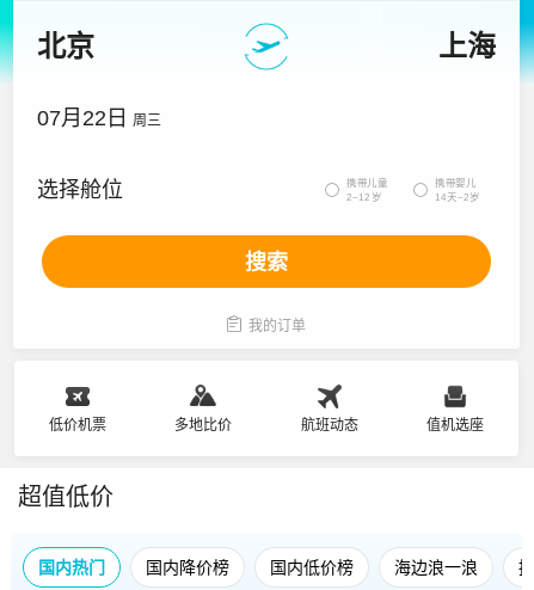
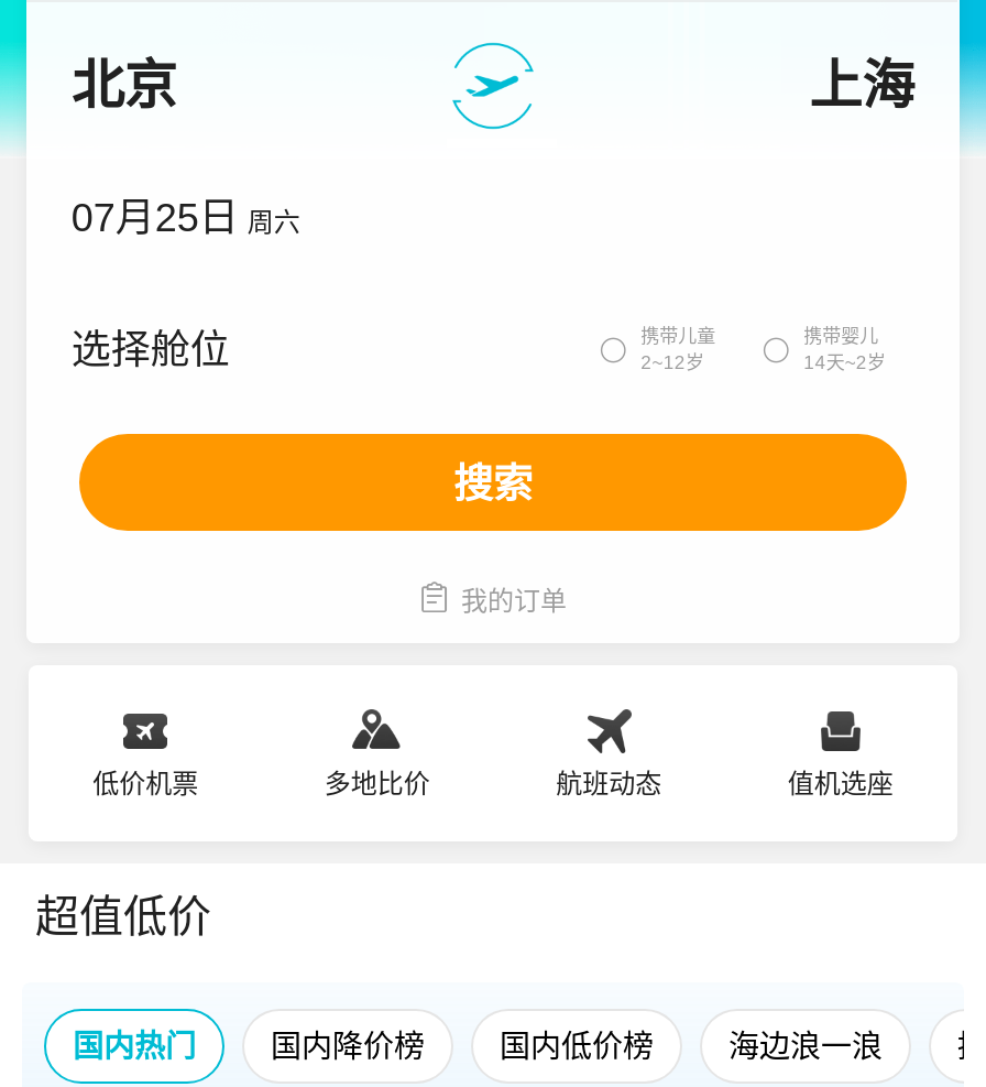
[37,106,162,130] 07月22日 周三 -> [71,196,300,240] 07月25日 周六

